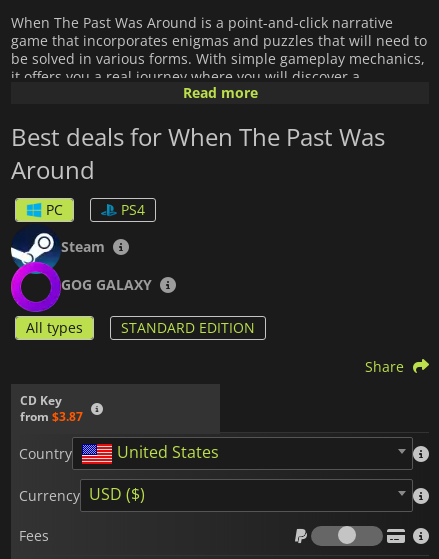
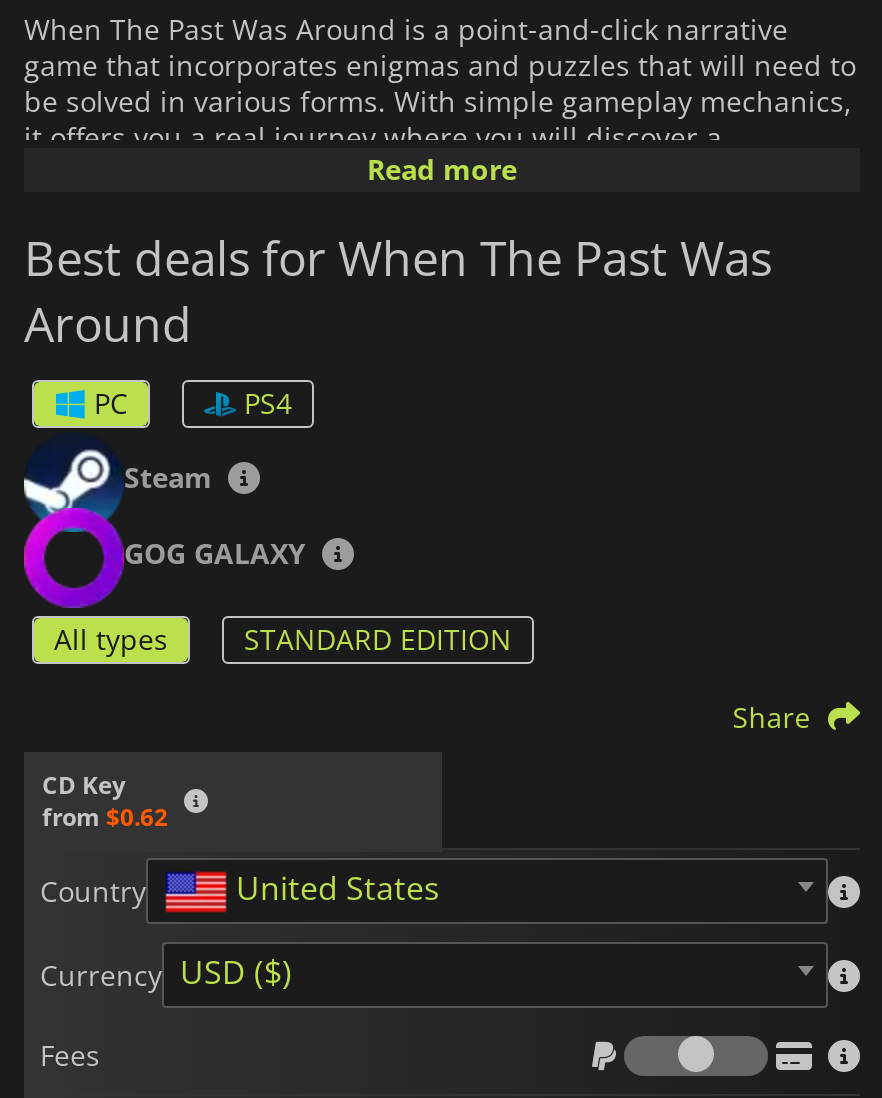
[20,408,83,425] from $3.87 -> [42,799,168,833] from $0.62

